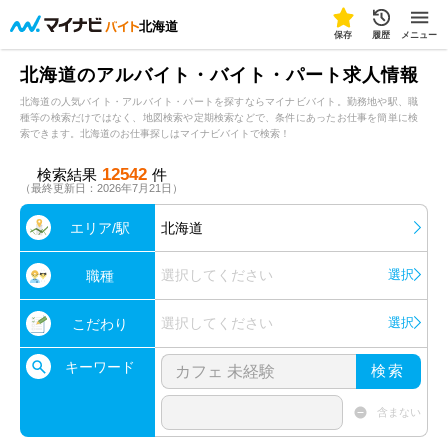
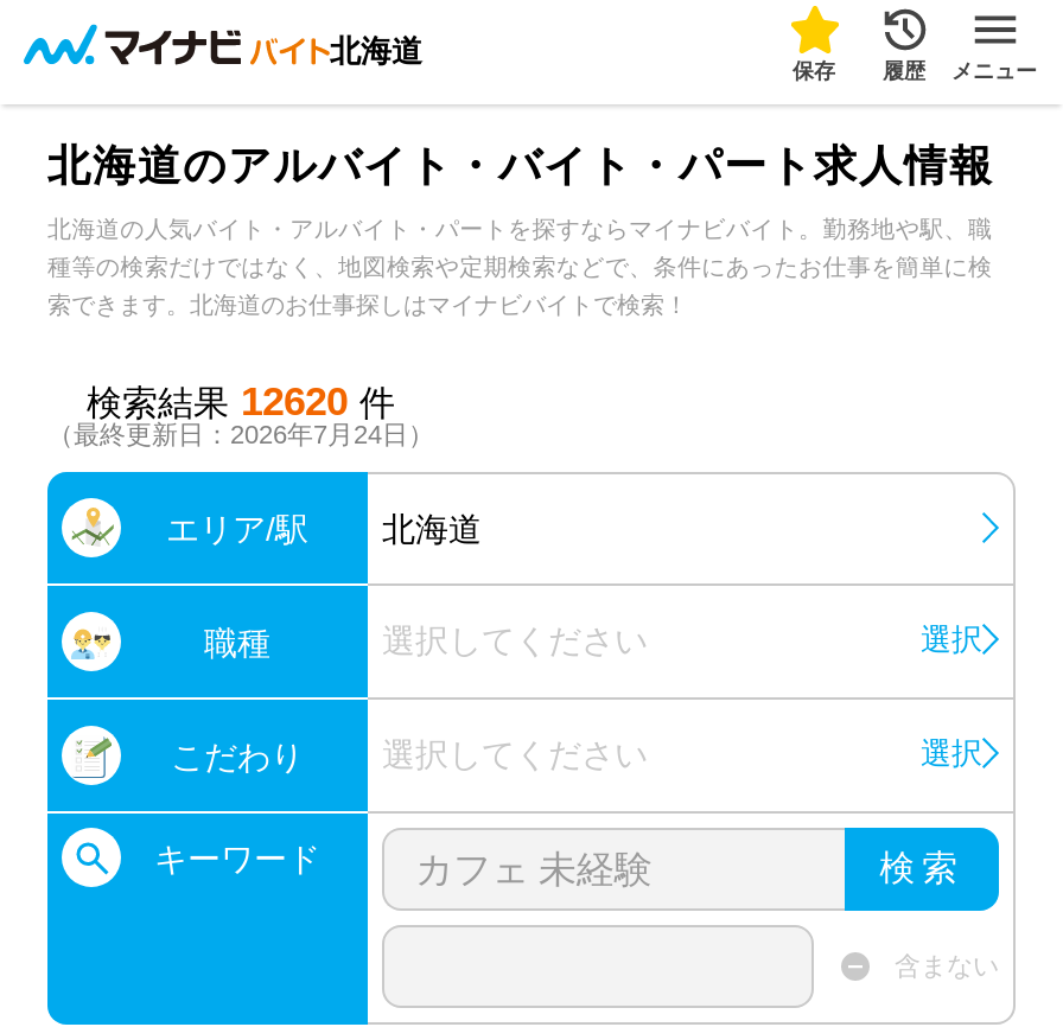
[36,165,166,184] 検索結果 12542 件 -> [87,379,395,425] 検索結果 12620 件
[20,182,183,194] （最終更新日：2026年7月21日） -> [47,420,434,448] （最終更新日：2026年7月24日）

